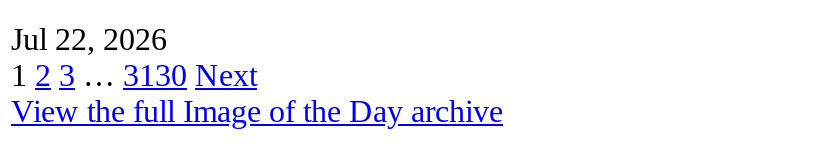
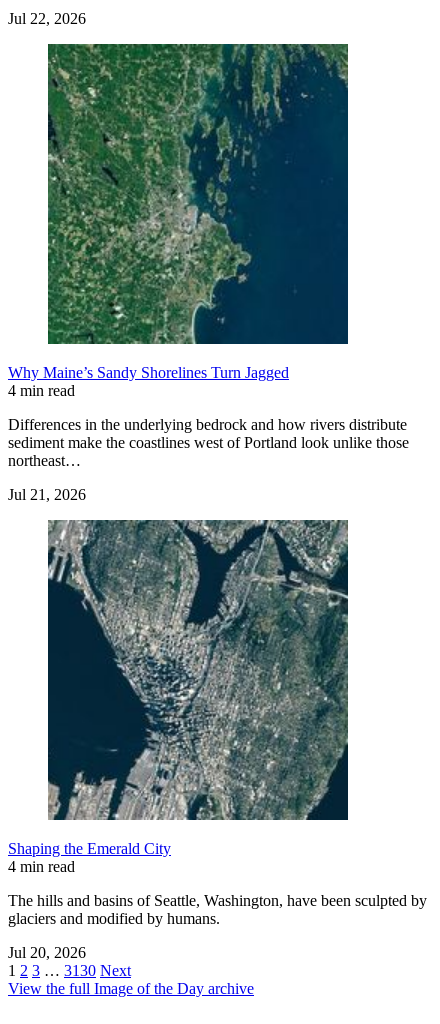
none -> [8,43,409,503] [image] | Why Maine’s Sandy Shorelines Turn Jagged | 4 min read | Differences in the underlying bedrock and how rivers distribute | sediment make the coastlines west of Portland look unlike those | northeast… | Jul 21, 2026
none -> [8,519,427,961] [image] | Shaping the Emerald City | 4 min read | The hills and basins of Seattle, Washington, have been sculpted by | glaciers and modified by humans. | Jul 20, 2026

